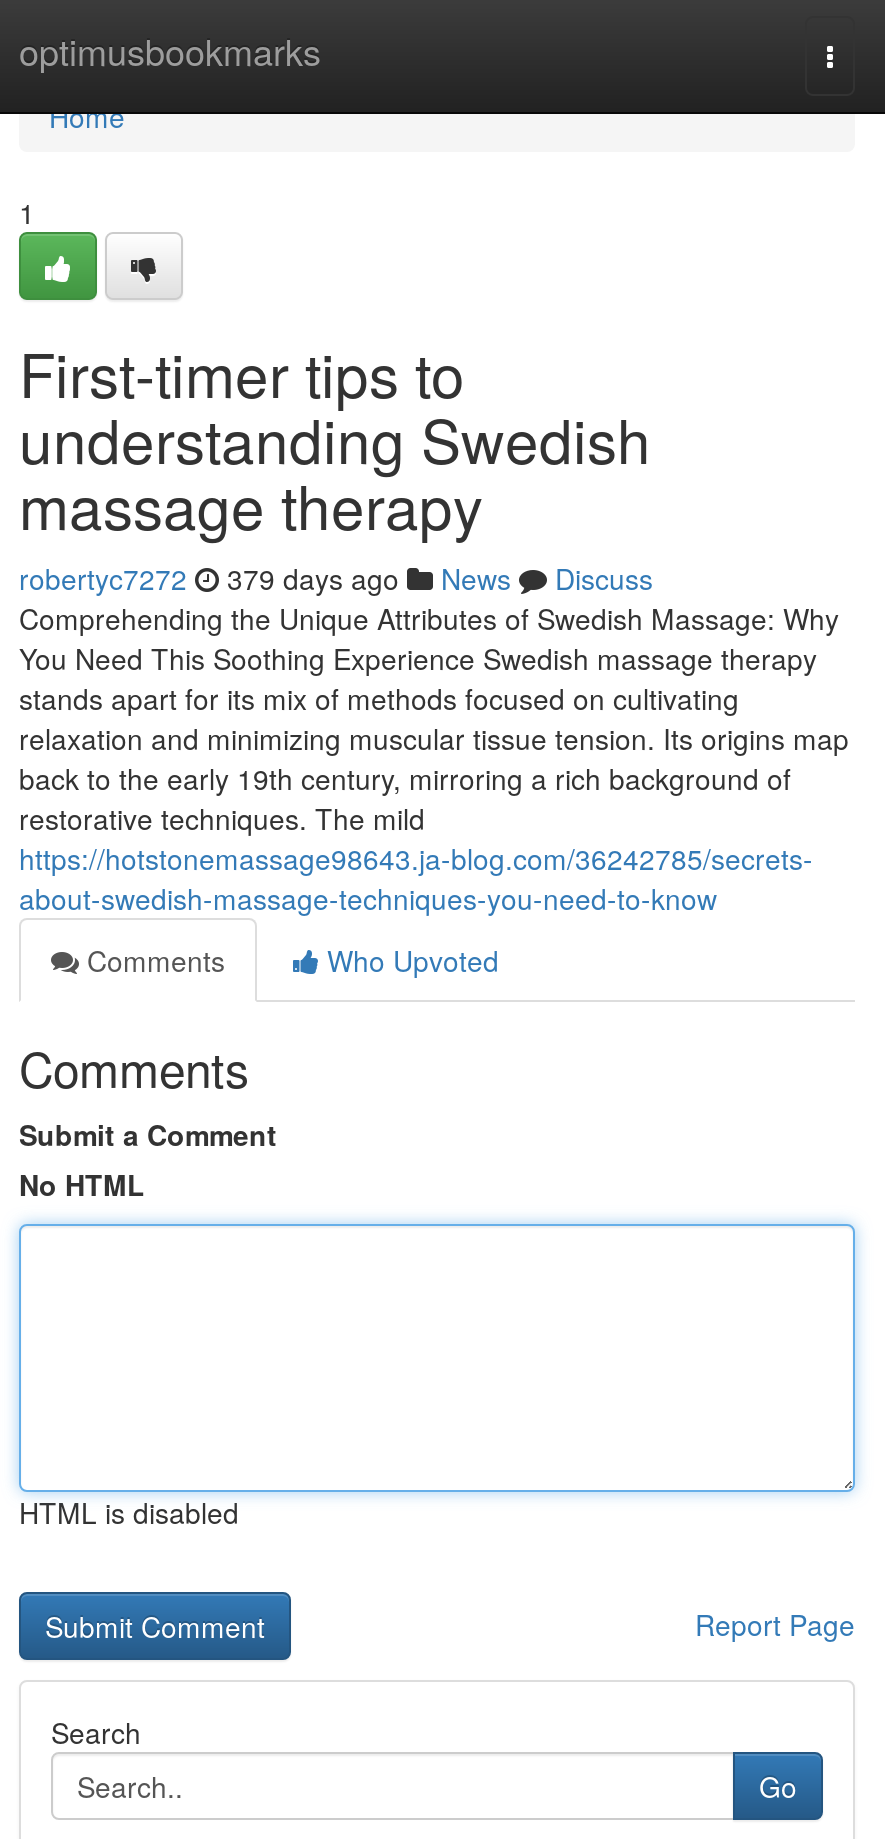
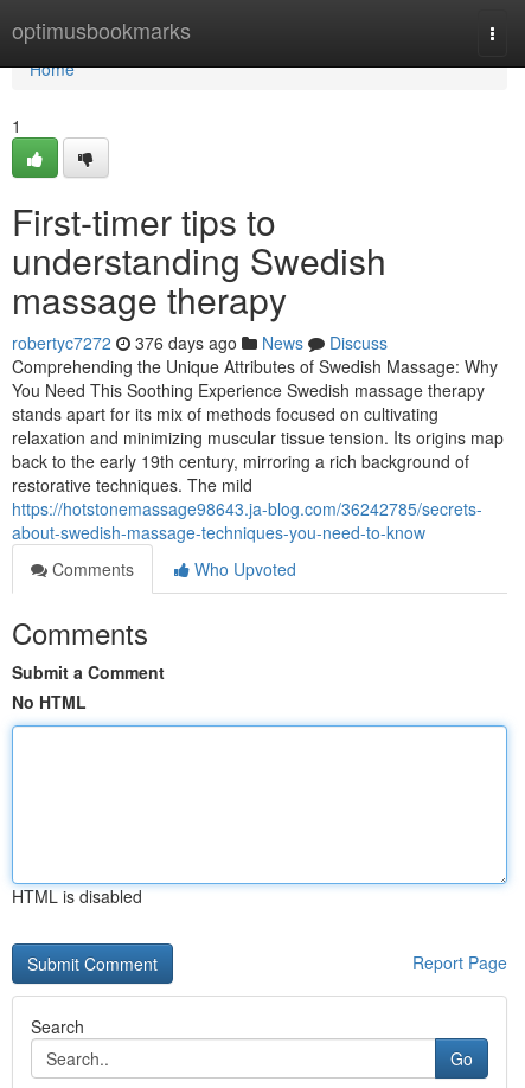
[19,558,653,598] robertyc7272 379 days ago News Discuss -> [12,331,388,354] robertyc7272 376 days ago News Discuss

